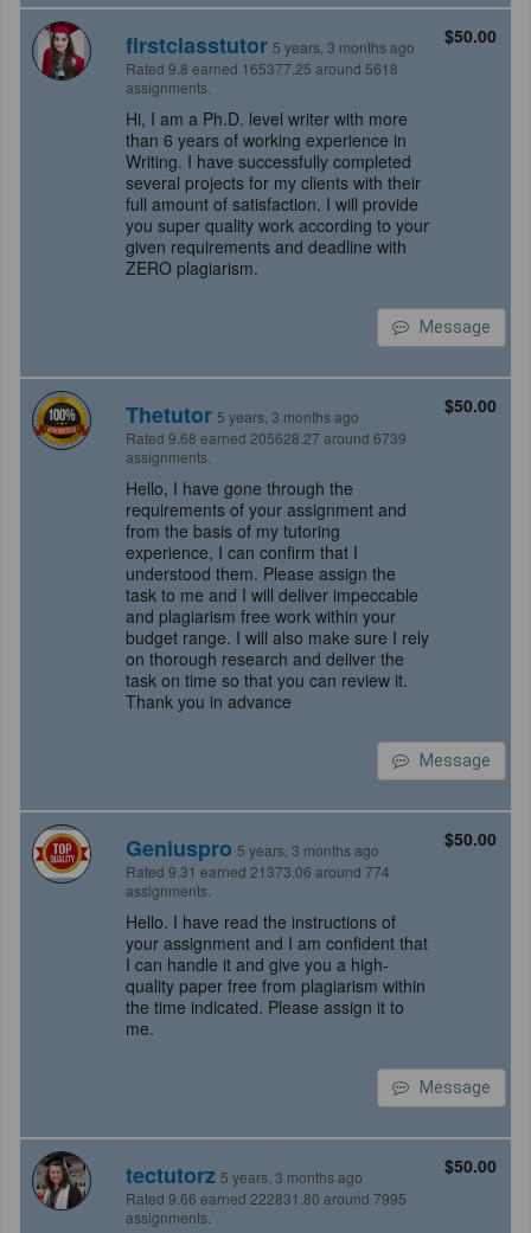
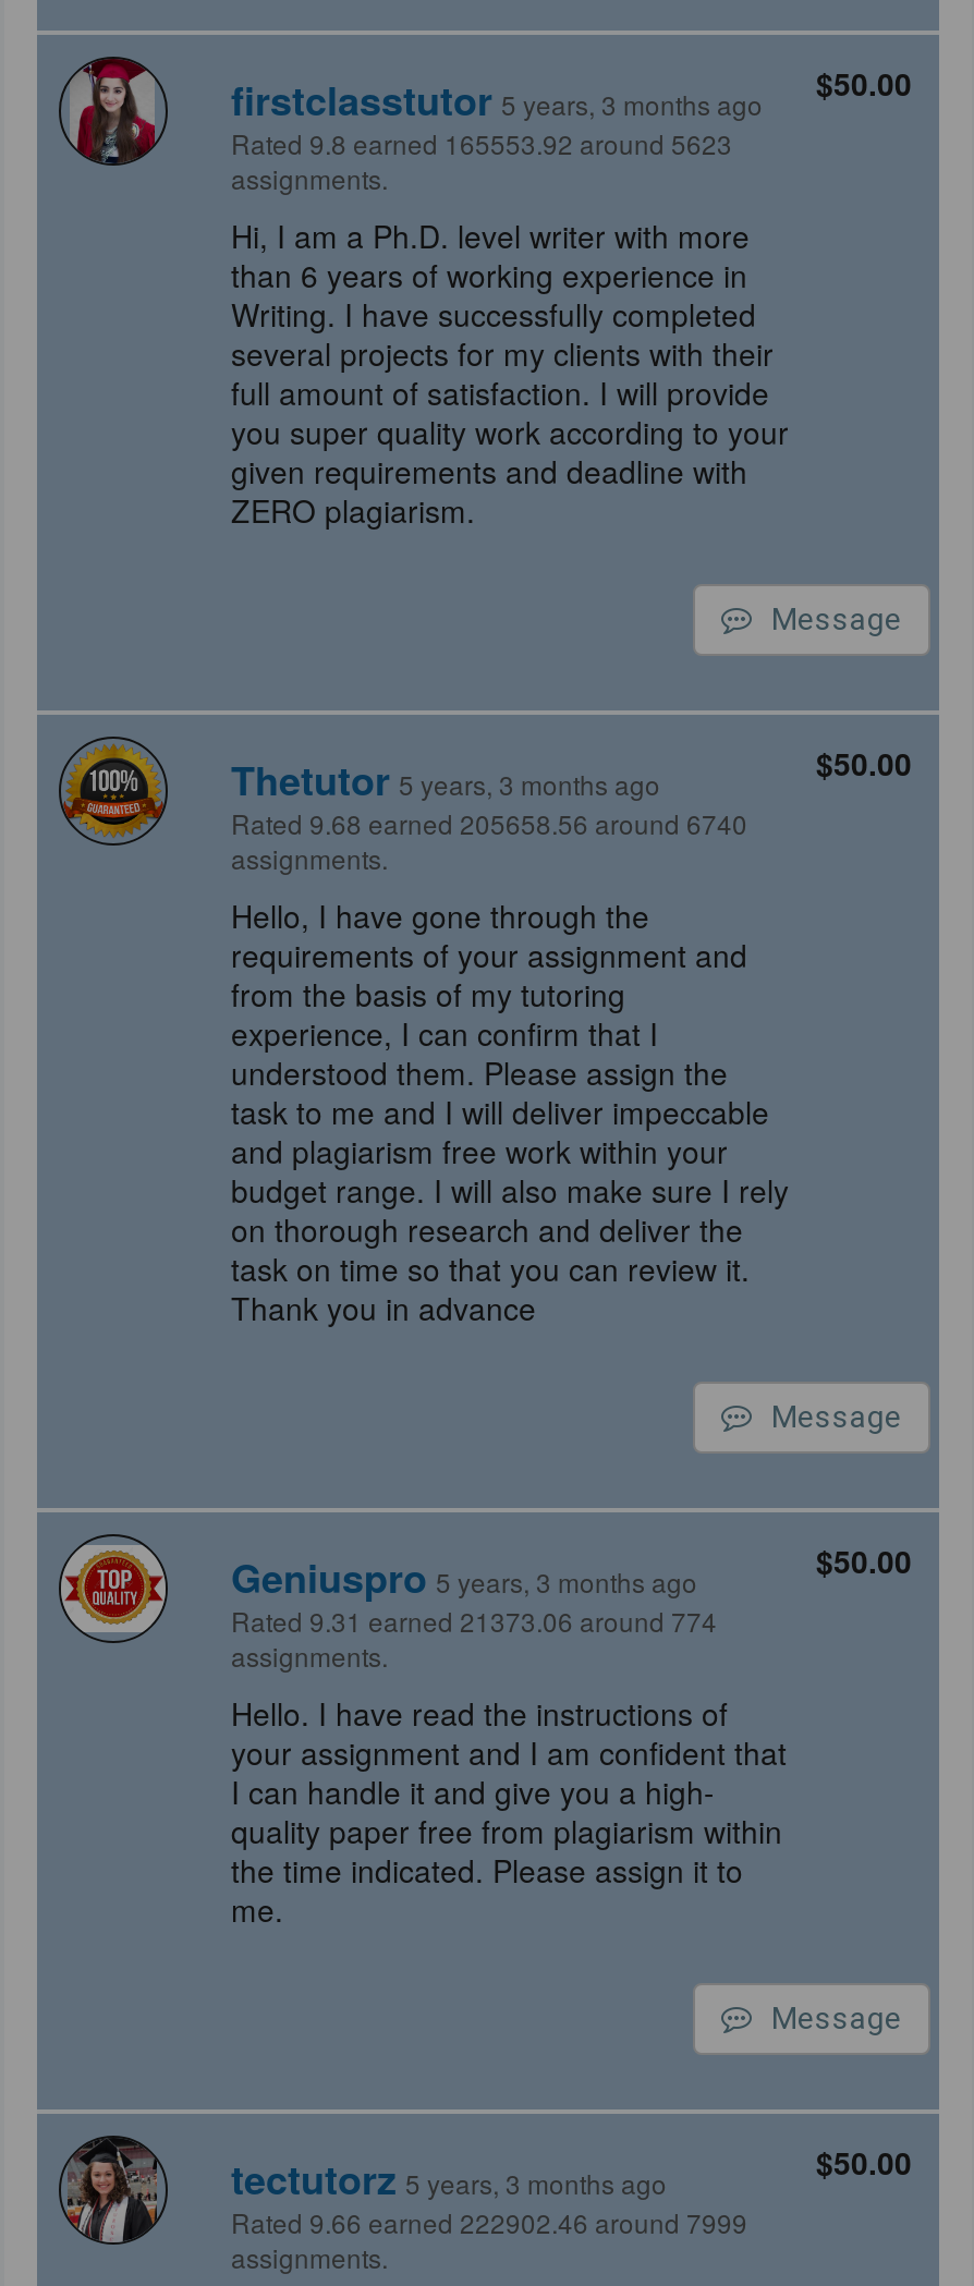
[126,58,398,78] Rated 9.8 earned 165377.25 around 5618 -> [231,124,732,161] Rated 9.8 earned 165553.92 around 5623
[126,428,407,448] Rated 9.68 earned 205628.27 around 6739 -> [231,804,747,841] Rated 9.68 earned 205658.56 around 6740
[126,1188,407,1208] Rated 9.66 earned 222831.80 around 7995 -> [231,2203,747,2240] Rated 9.66 earned 222902.46 around 7999

